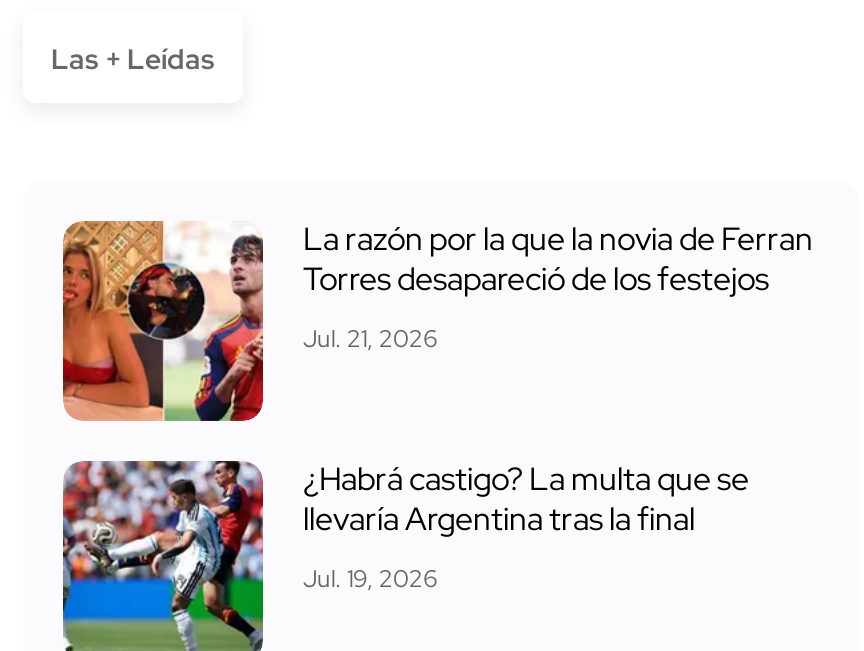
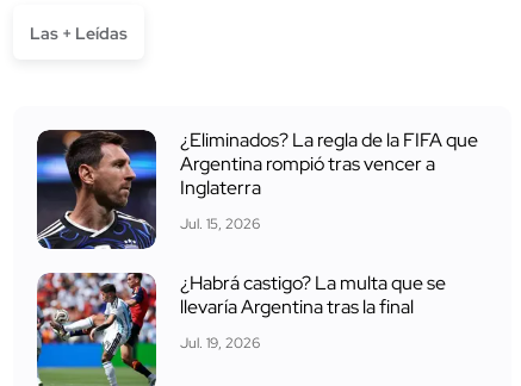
[61,218,813,423] [image] | La razón por la que la novia de Ferran | Torres desapareció de los festejos -> [36,128,478,250] [image] | ¿Eliminados? La regla de la FIFA que | Argentina rompió tras vencer a | Inglaterra
[303,322,437,354] Jul. 21, 2026 -> [180,214,260,233] Jul. 15, 2026

